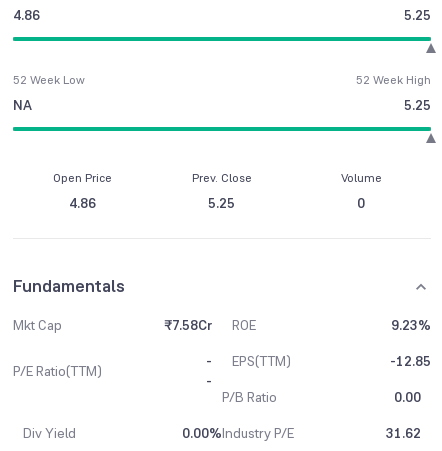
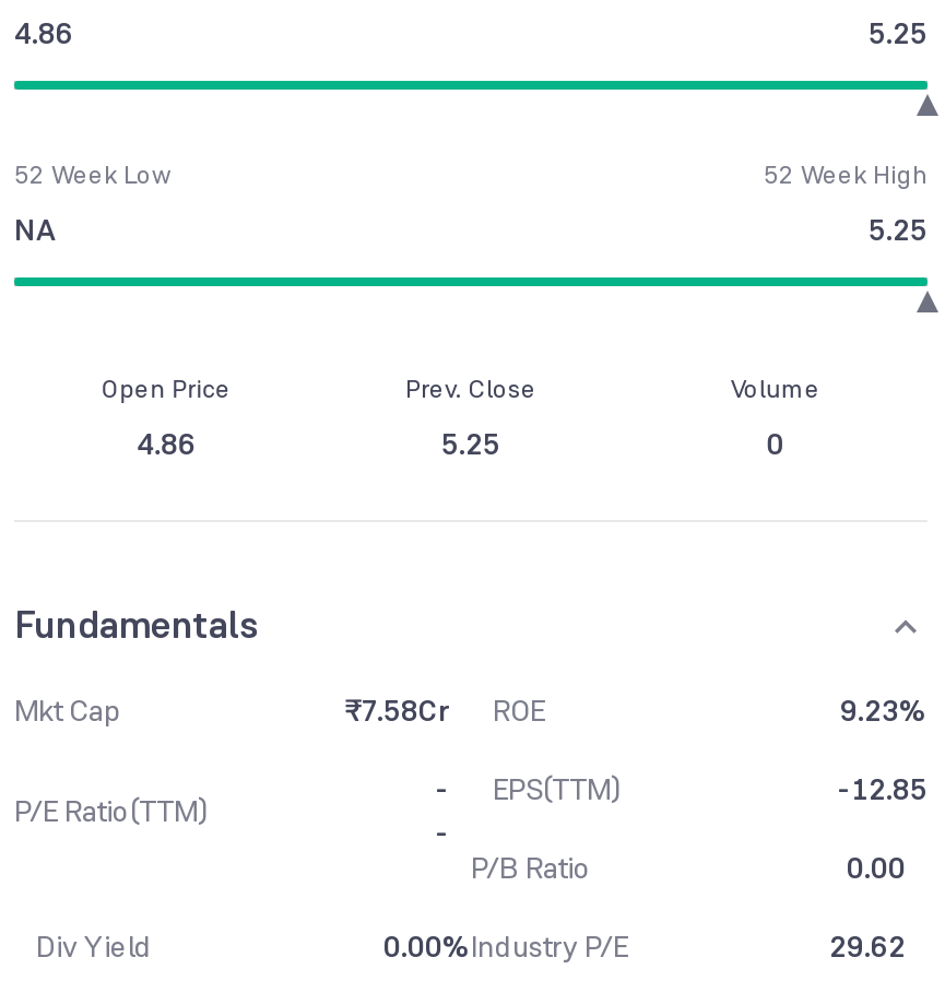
[386,424,421,442] 31.62 -> [829,926,906,966] 29.62

